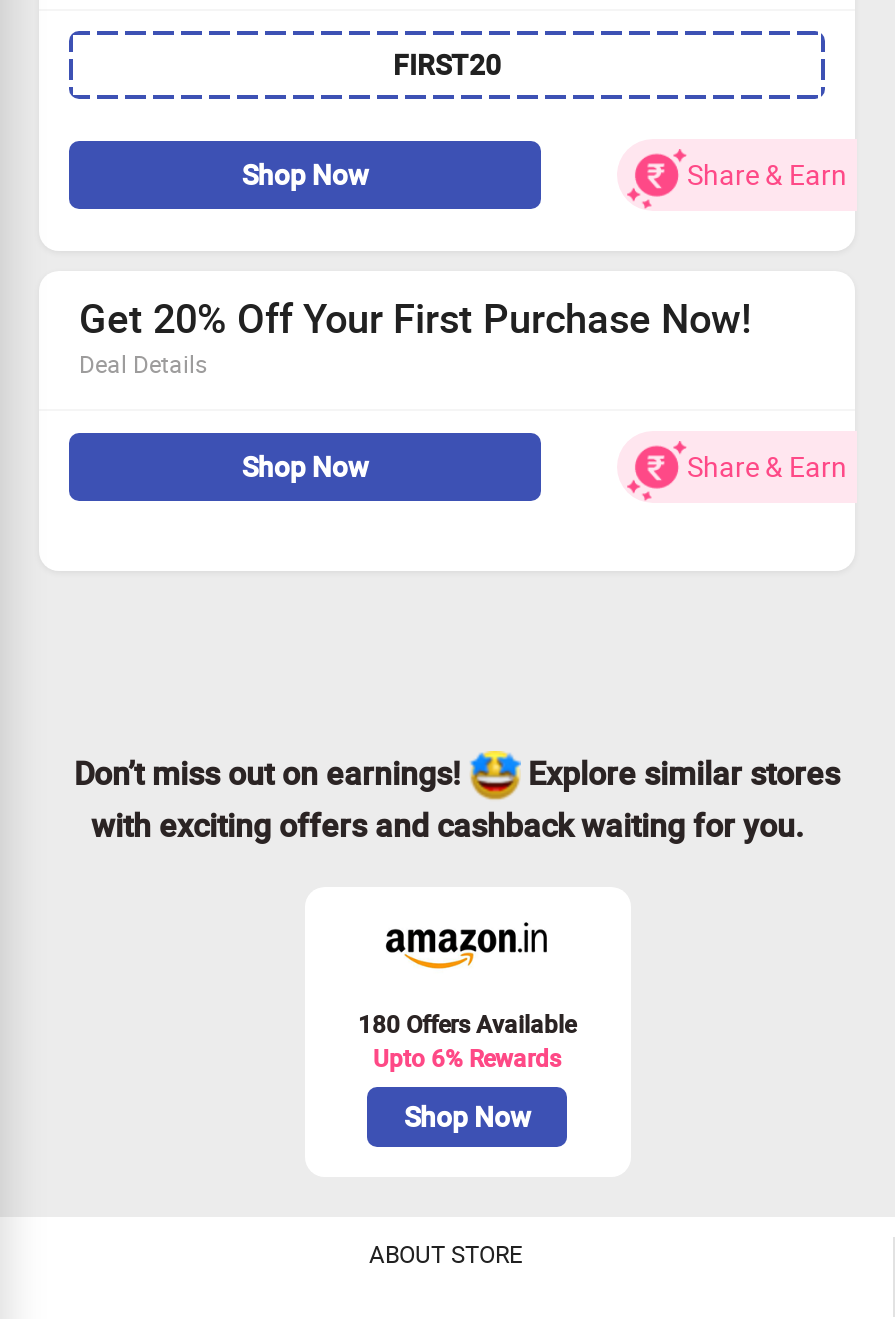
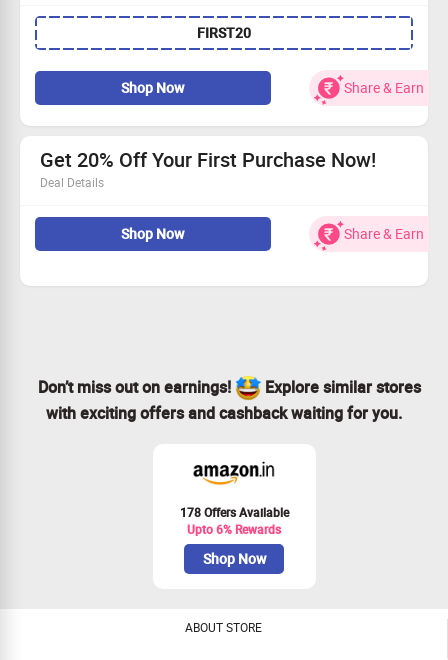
[358,1007,576,1039] 180 Offers Available -> [179,504,288,520] 178 Offers Available

